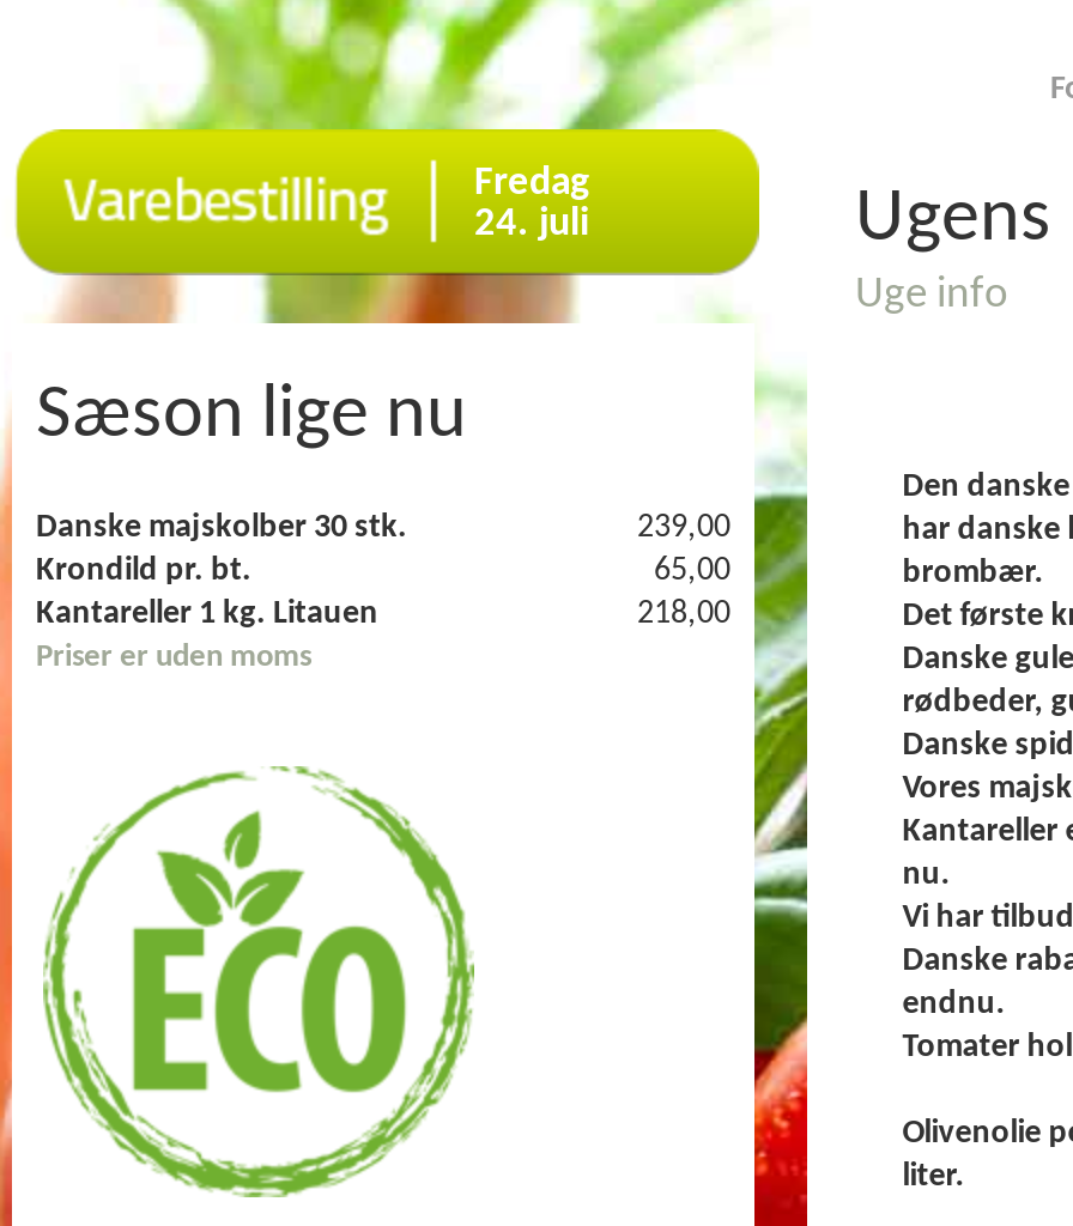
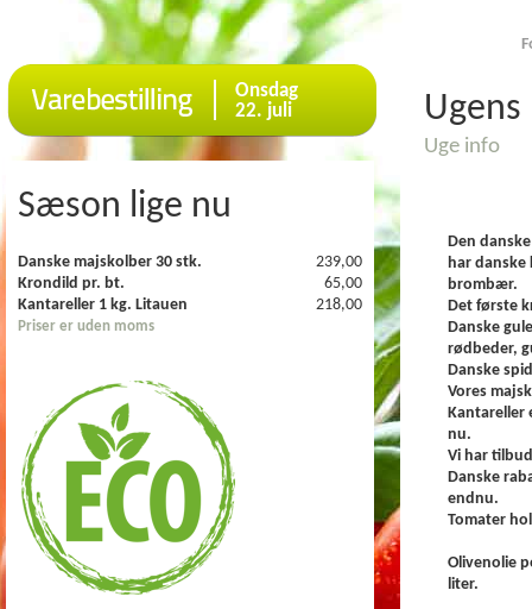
[474,163,589,244] Fredag | 24. juli -> [235,81,298,121] Onsdag | 22. juli

